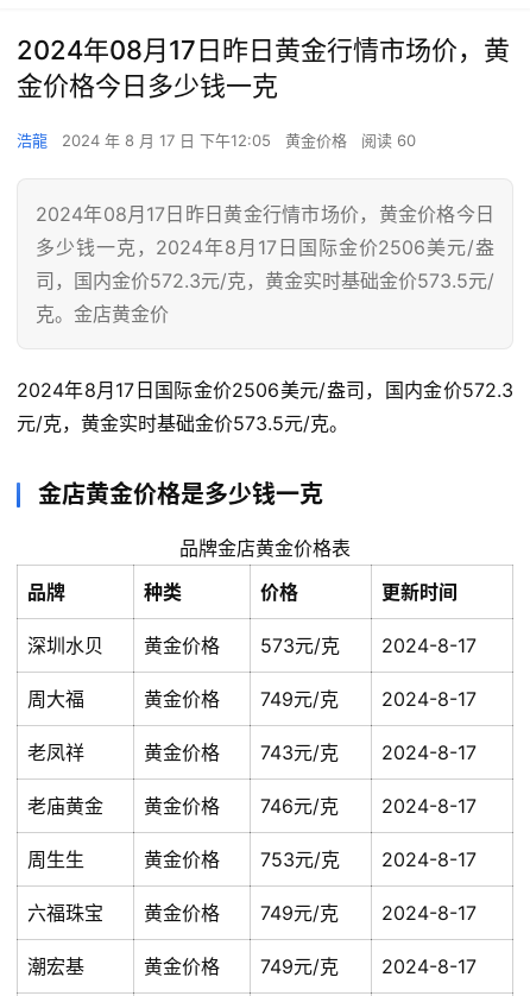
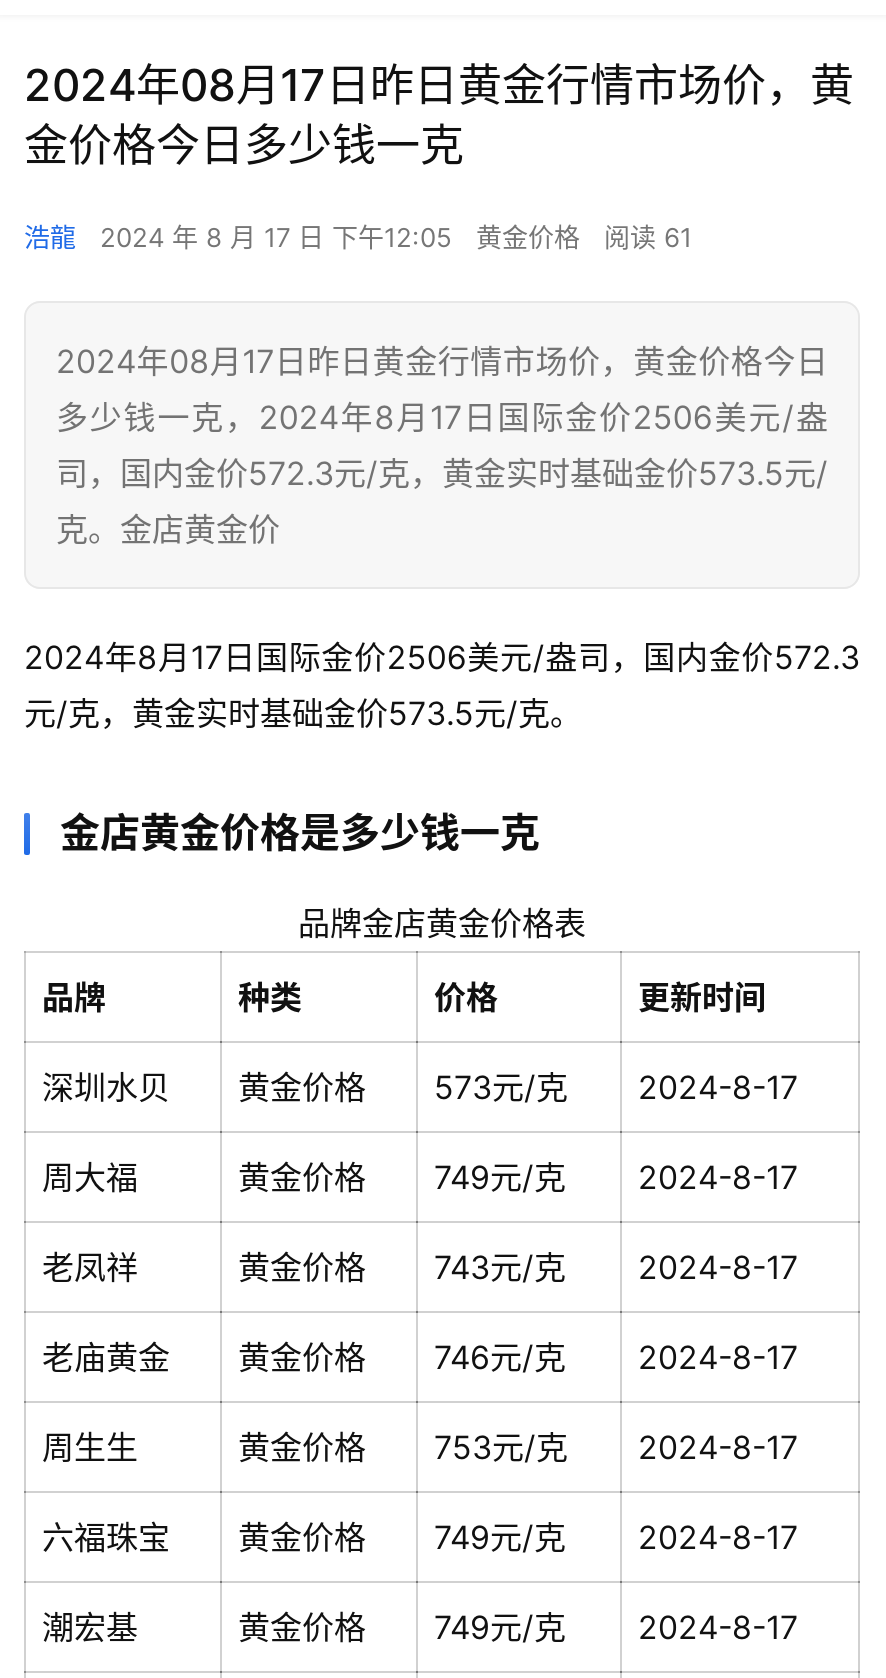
[17,131,416,150] 浩龍 2024 年 8 月 17 日 下午12:05 黄金价格 阅读 60 -> [24,221,692,253] 浩龍 2024 年 8 月 17 日 下午12:05 黄金价格 阅读 61

